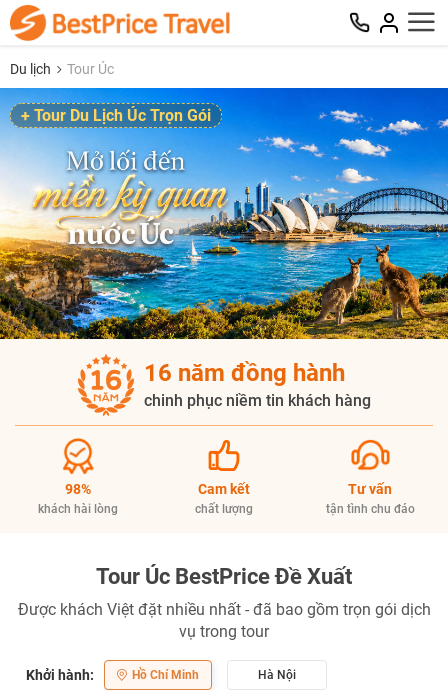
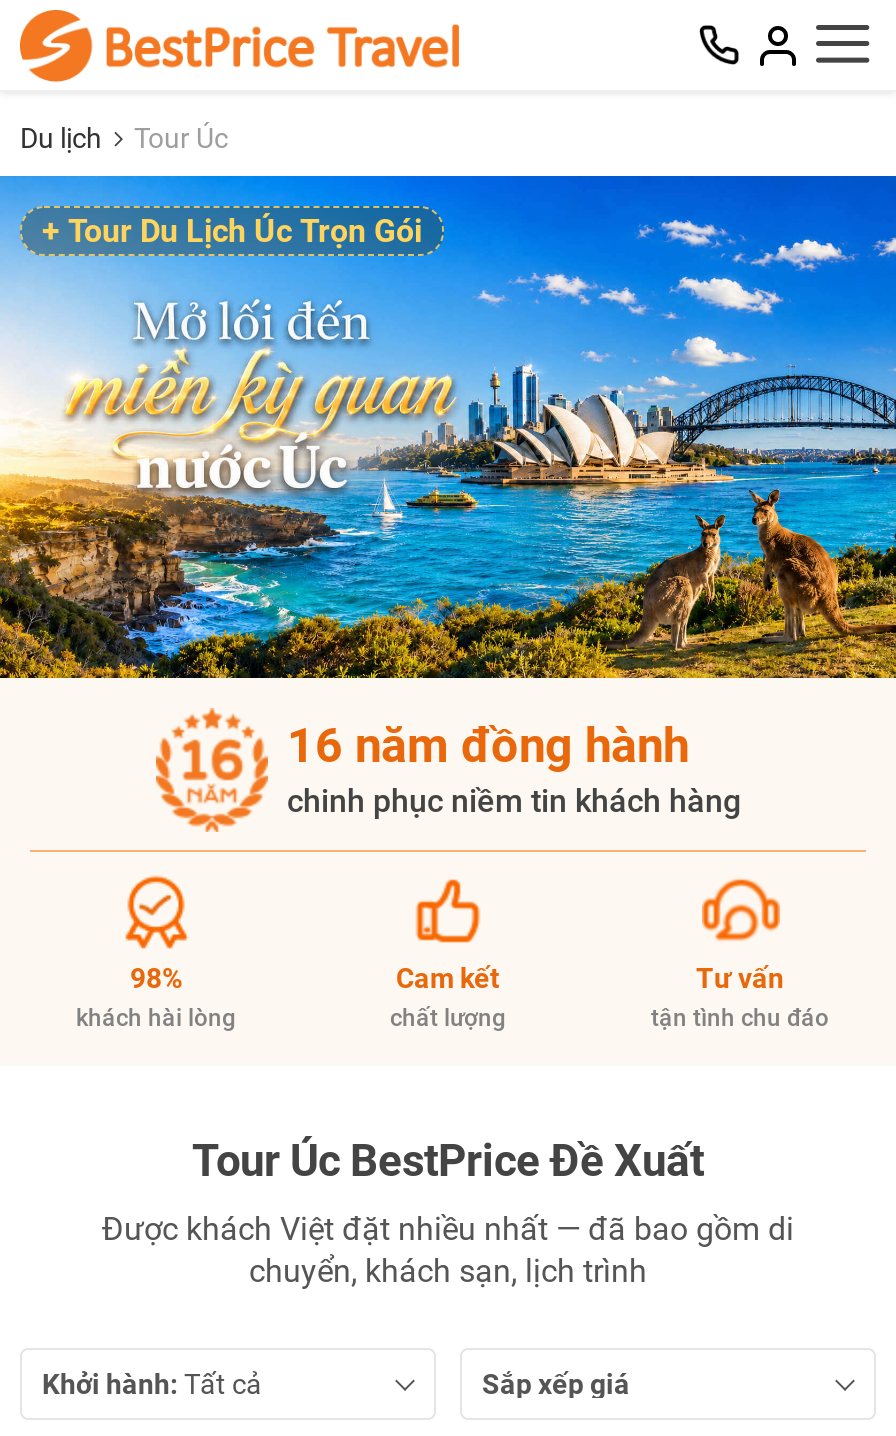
[17,600,430,641] Được khách Việt đặt nhiều nhất - đã bao gồm trọn gói dịch | vụ trong tour -> [102,1210,794,1290] Được khách Việt đặt nhiều nhất — đã bao gồm di | chuyển, khách sạn, lịch trình
[132,668,296,682] Hồ Chí Minh | Hà Nội -> [482,1368,630,1400] Sắp xếp giá

